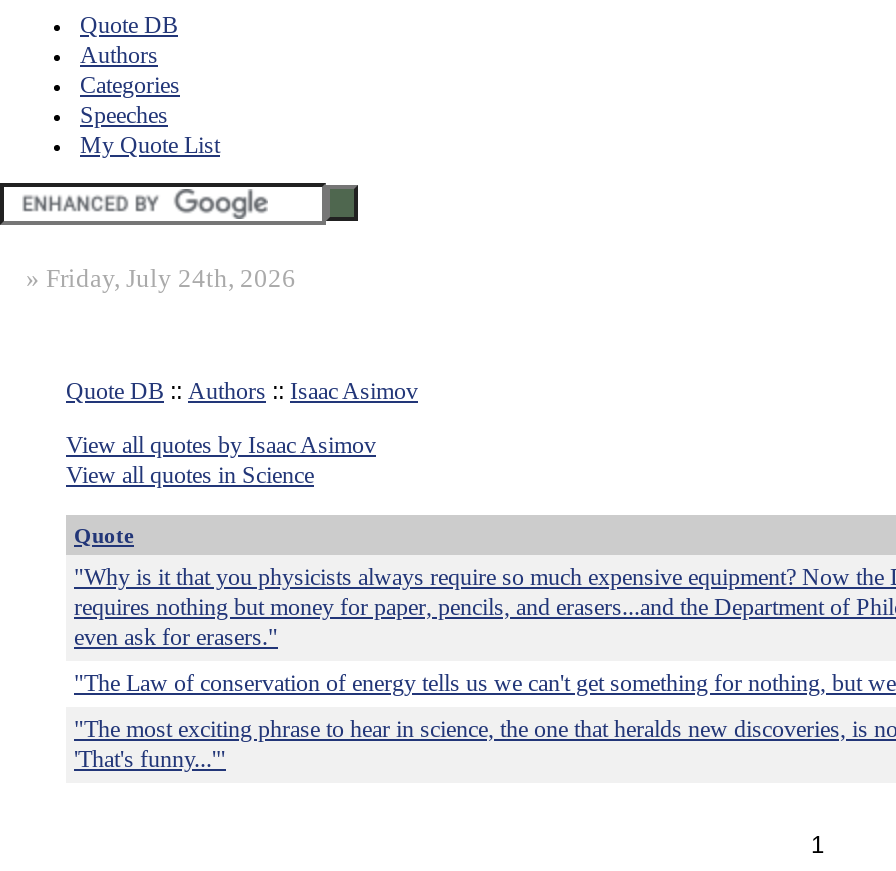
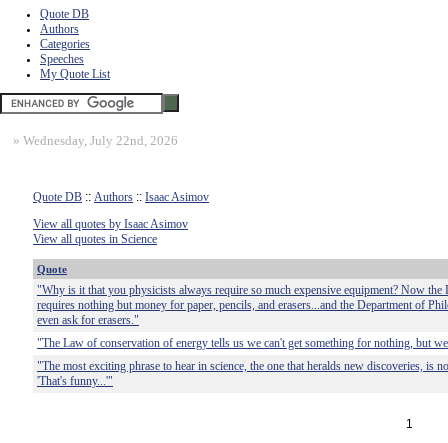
[26,263,296,293] » Friday, July 24th, 2026 -> [13,133,178,148] » Wednesday, July 22nd, 2026

